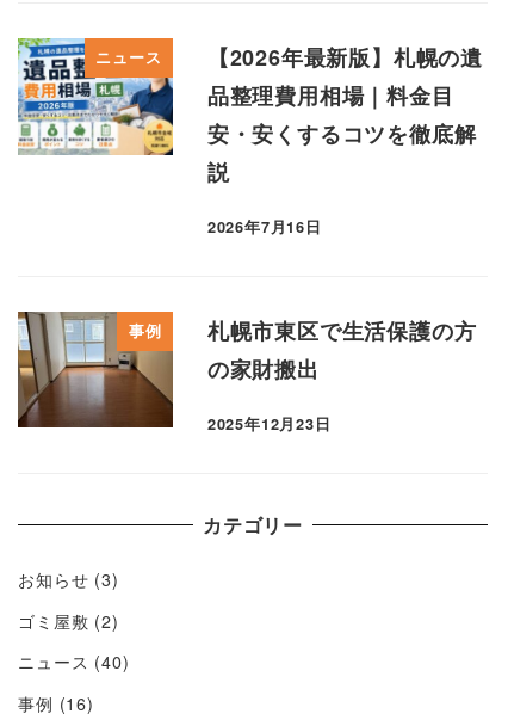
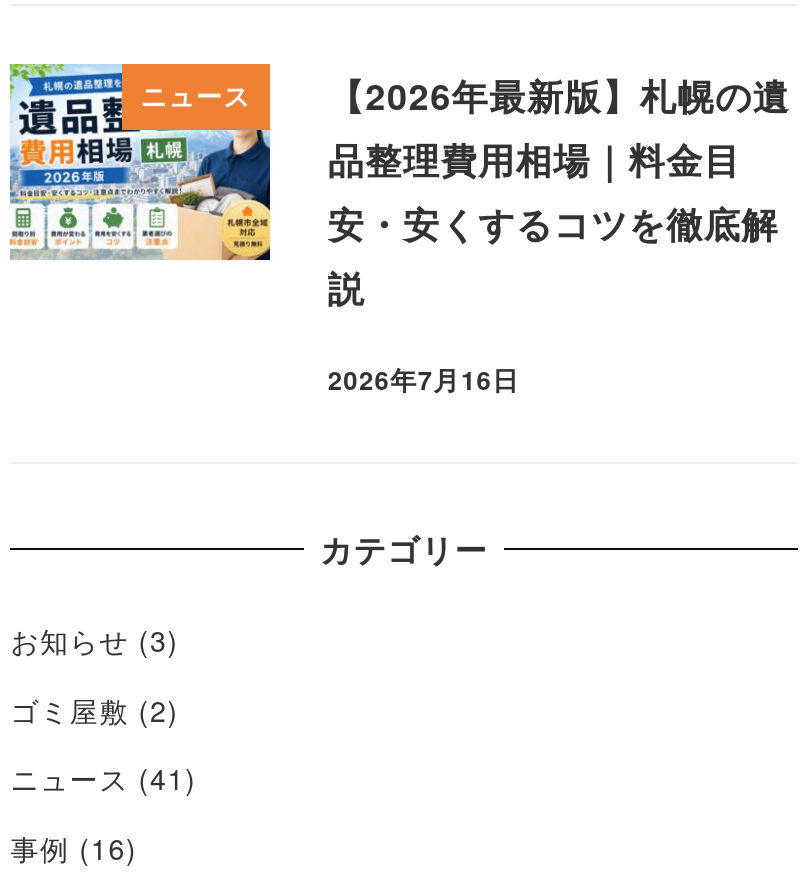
[17,310,476,435] [image] | 事例 | 札幌市東区で生活保護の方 | の家財搬出 | 2025年12月23日 -> none
[18,650,129,674] ニュース(40) -> [10,759,197,799] ニュース(41)

